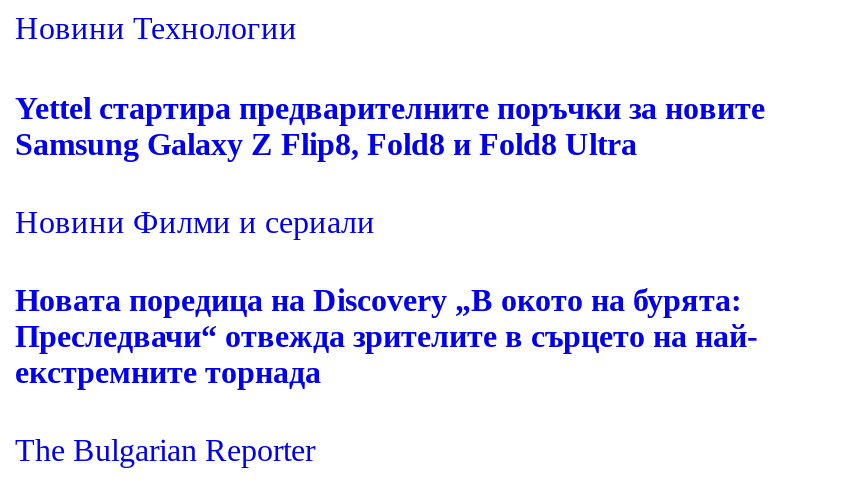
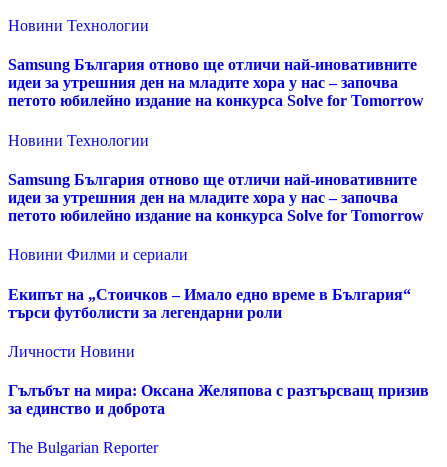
[15,90,765,160] Yettel стартира предварителните поръчки за новите | Samsung Galaxy Z Flip8, Fold8 и Fold8 Ultra -> [8,56,424,224] Samsung България отново ще отличи най-иновативните | идеи за утрешния ден на младите хора у нас – започва | петото юбилейно издание на конкурса Solve for Tomorrow | Новини Технологии | Samsung България отново ще отличи най-иновативните | идеи за утрешния ден на младите хора у нас – започва | петото юбилейно издание на конкурса Solve for Tomorrow
[15,283,757,389] Новата поредица на Discovery „В окото на бурята: | Преследвачи“ отвежда зрителите в сърцето на най- | екстремните торнада -> [8,285,429,417] Екипът на „Стоичков – Имало едно време в България“ | търси футболисти за легендарни роли | Личности Новини | Гълъбът на мира: Оксана Желяпова с разтърсващ призив | за единство и доброта

